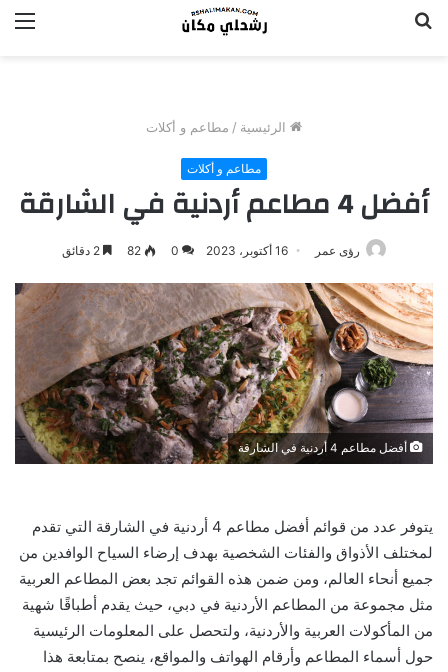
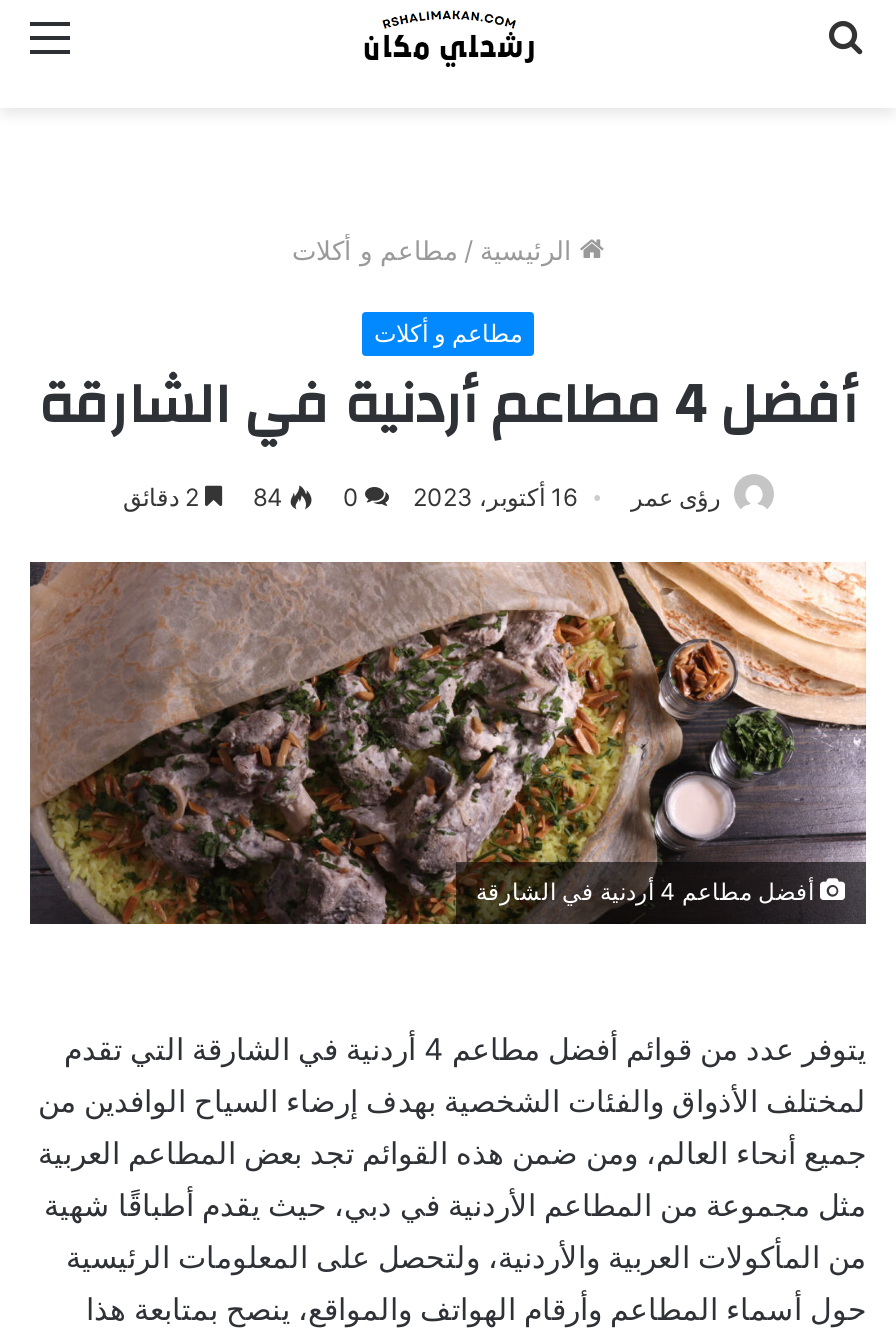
[127,243,141,258] 82 -> [253,482,283,512] 84

